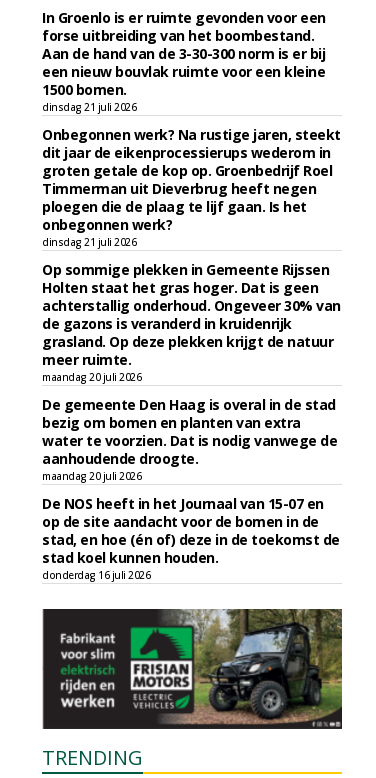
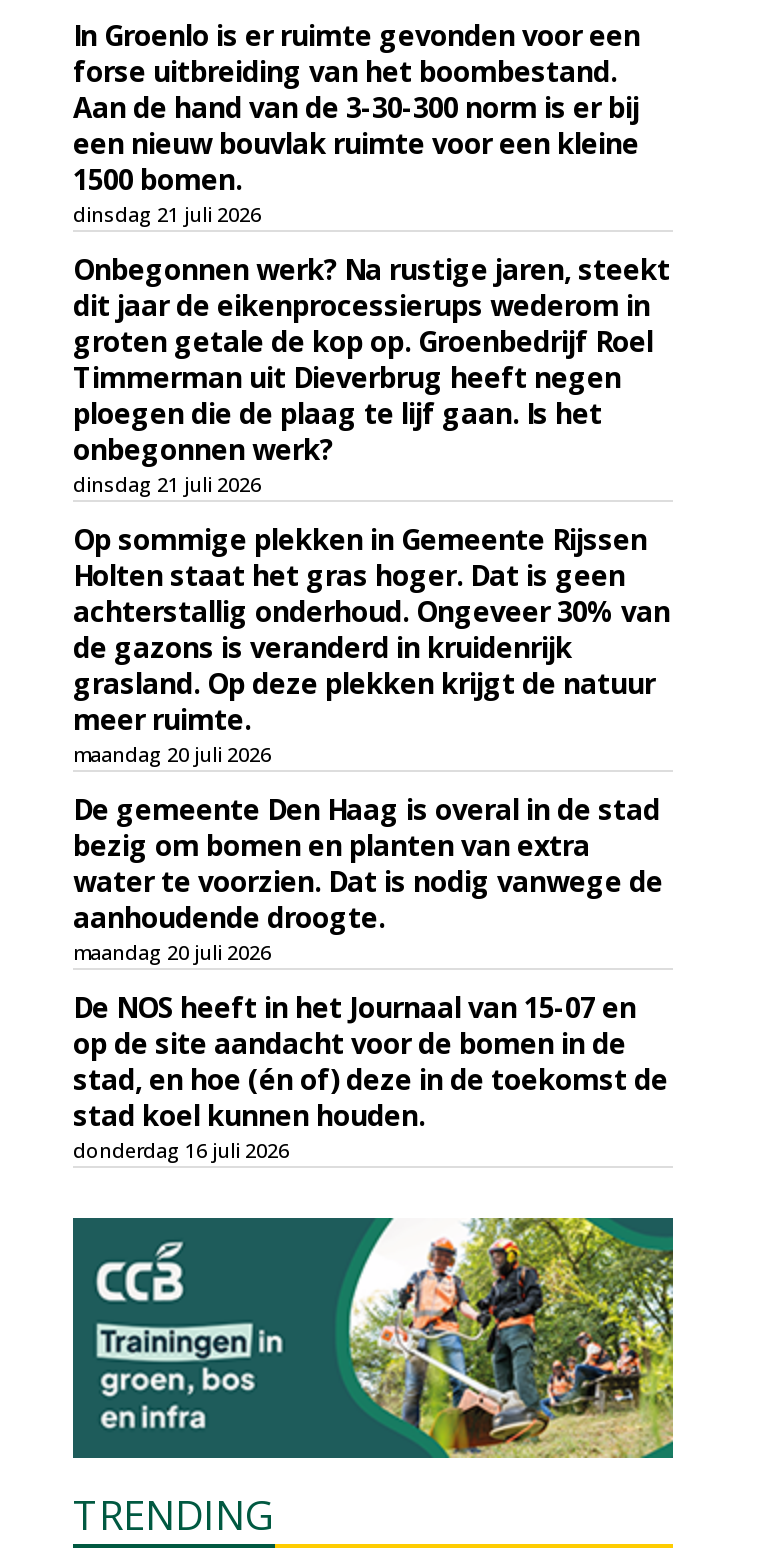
[42,608,343,730] [image] -> [73,1216,675,1460] [image]

